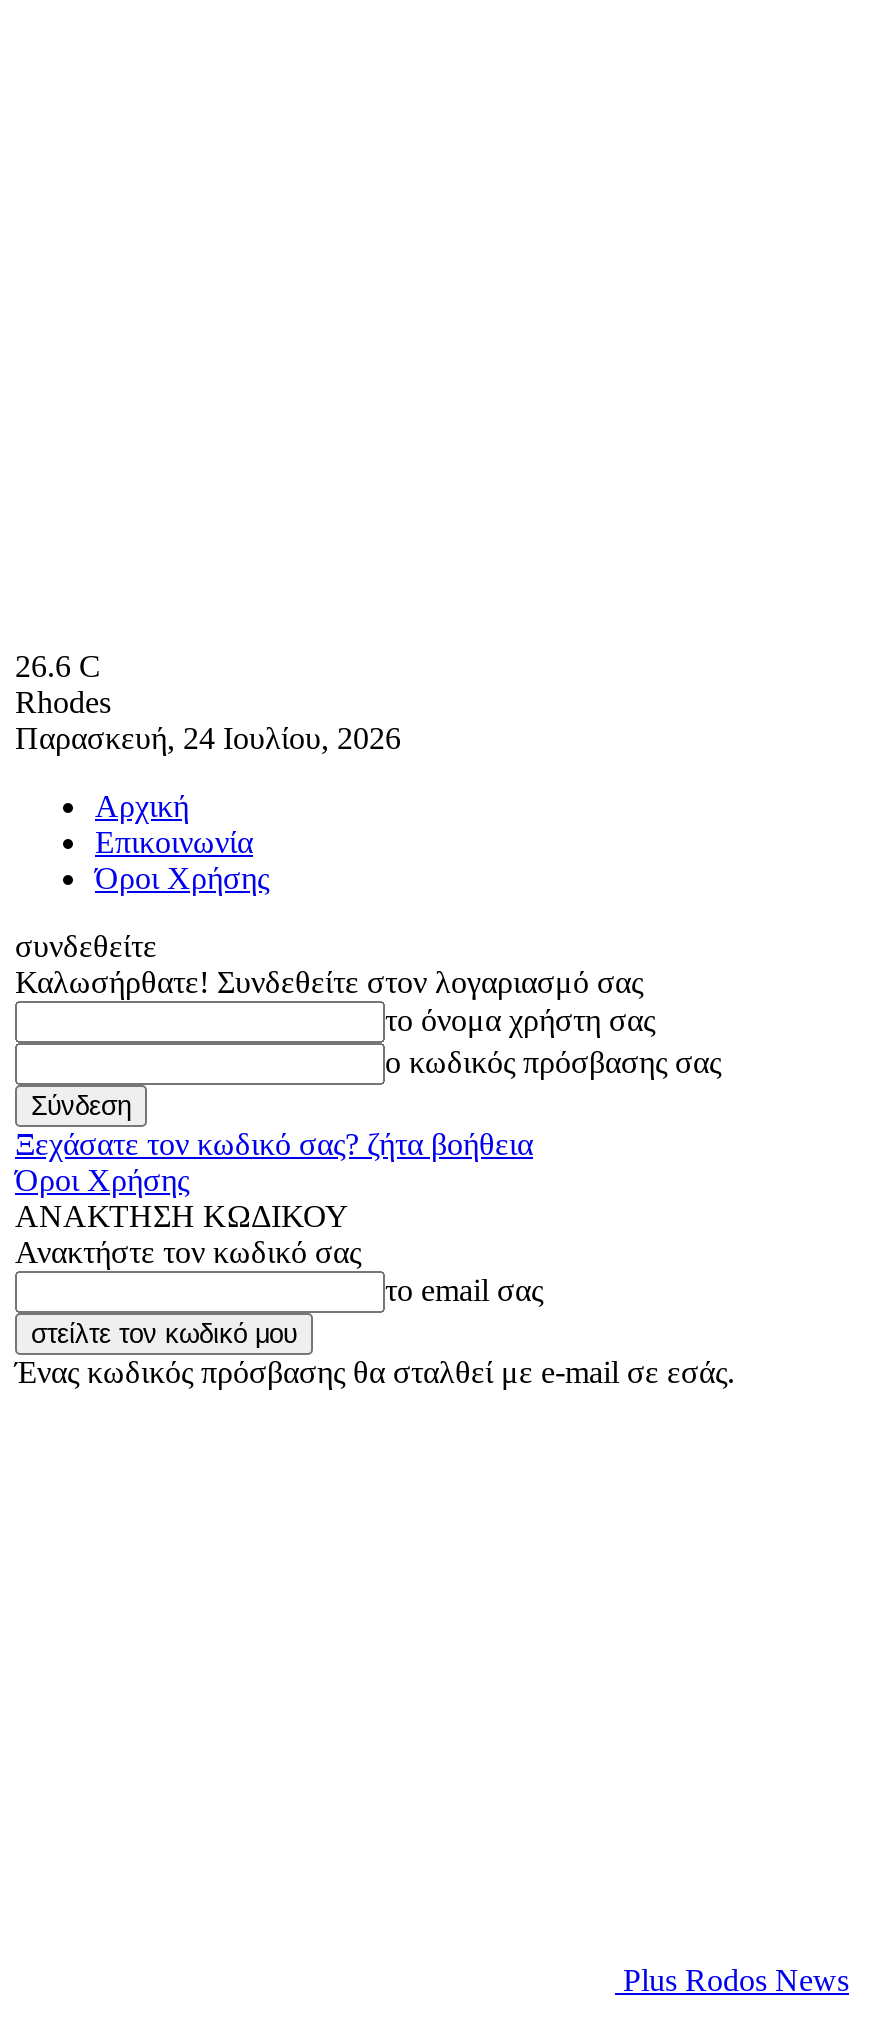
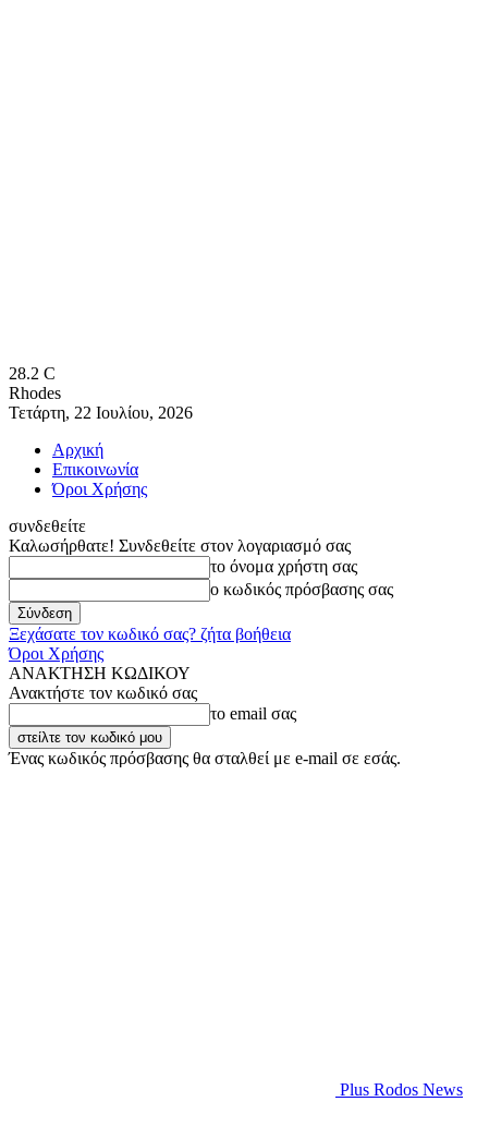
[15,649,101,683] 26.6 C -> [9,364,56,383] 28.2 C
[15,721,401,755] Παρασκευή, 24 Ιουλίου, 2026 -> [9,403,193,422] Τετάρτη, 22 Ιουλίου, 2026

